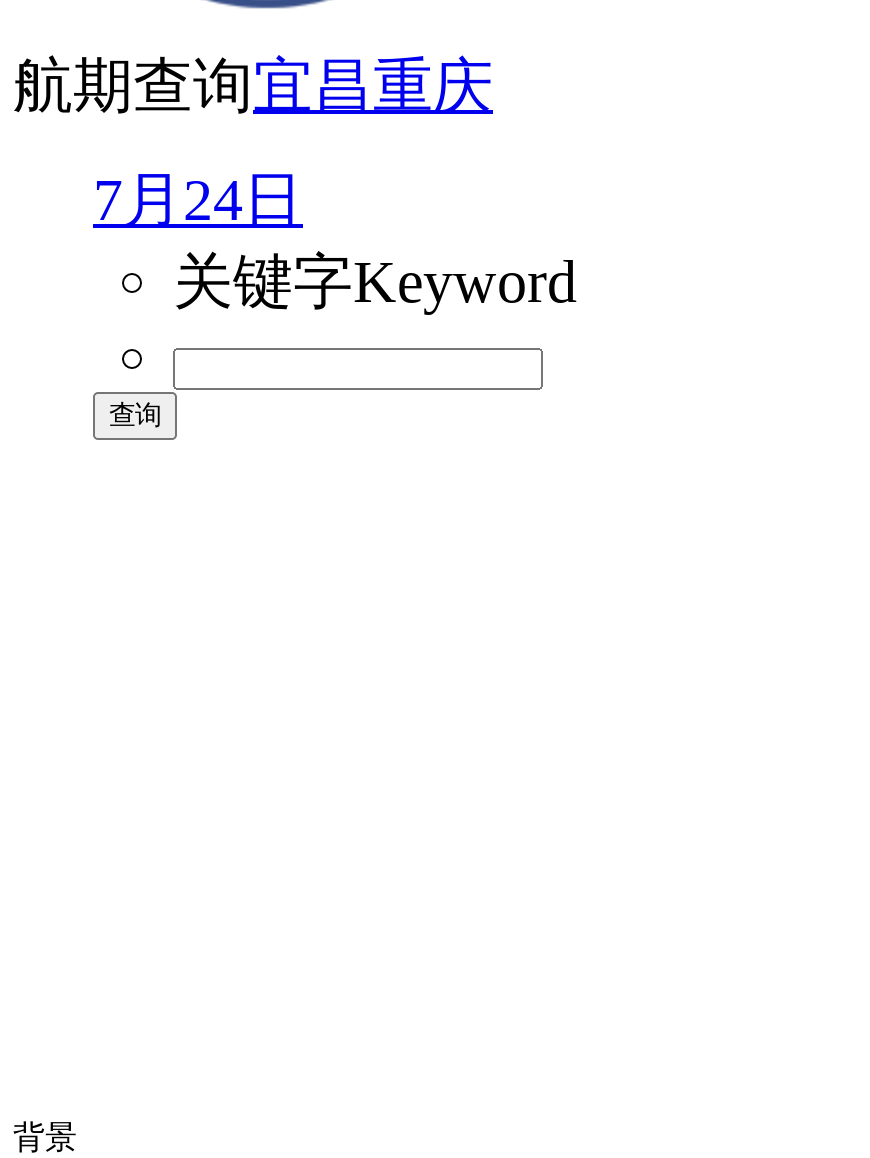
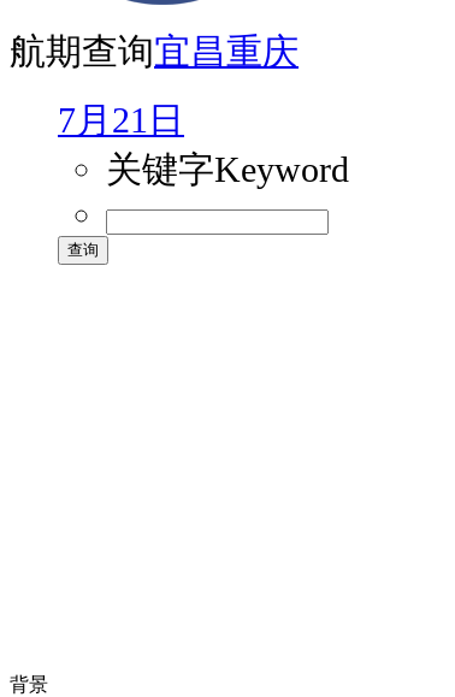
[93,166,303,232] 7月24日 -> [58,100,184,140] 7月21日

